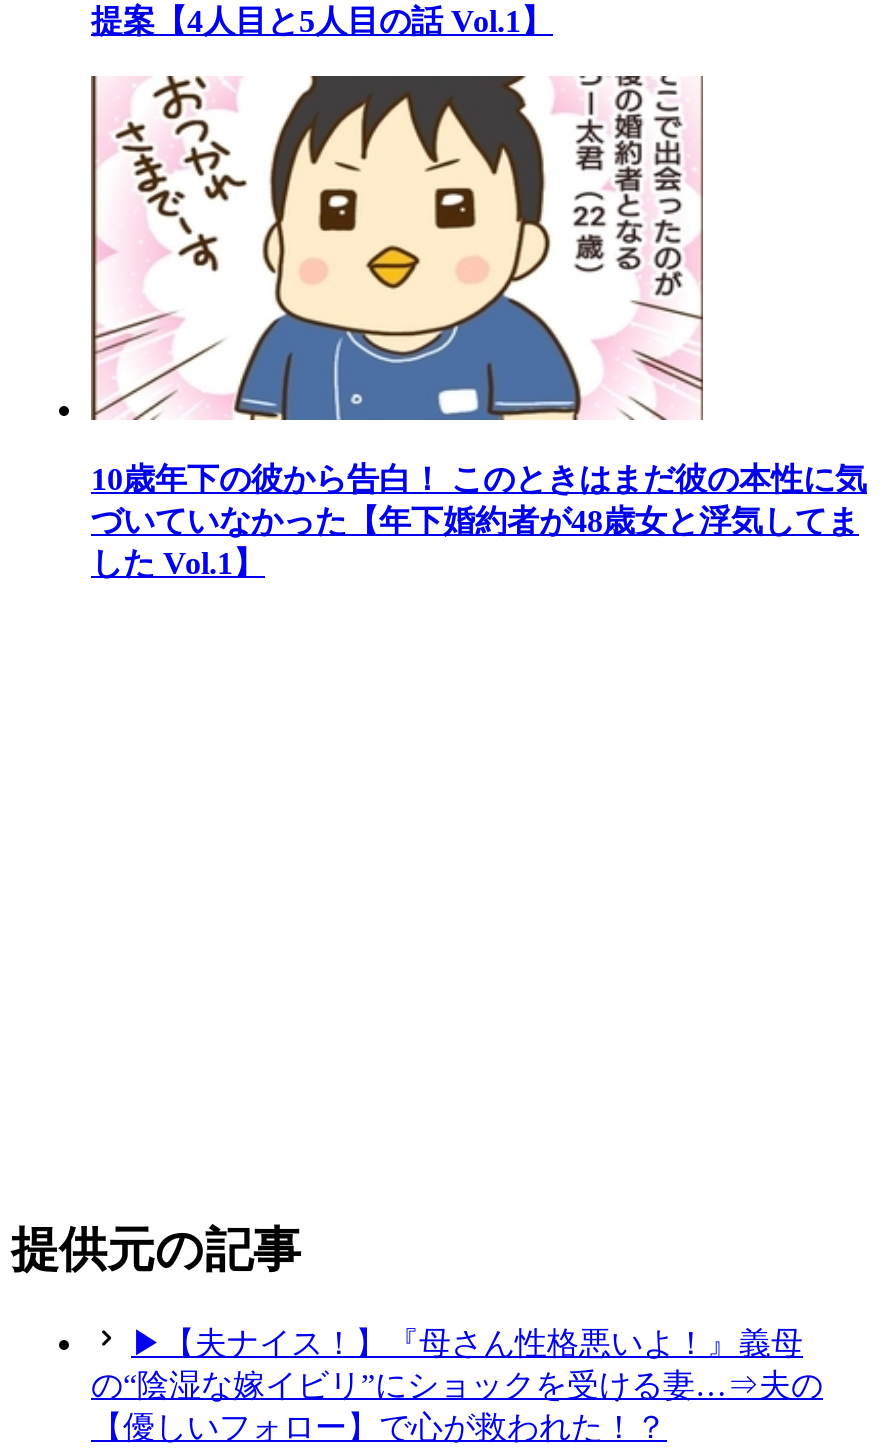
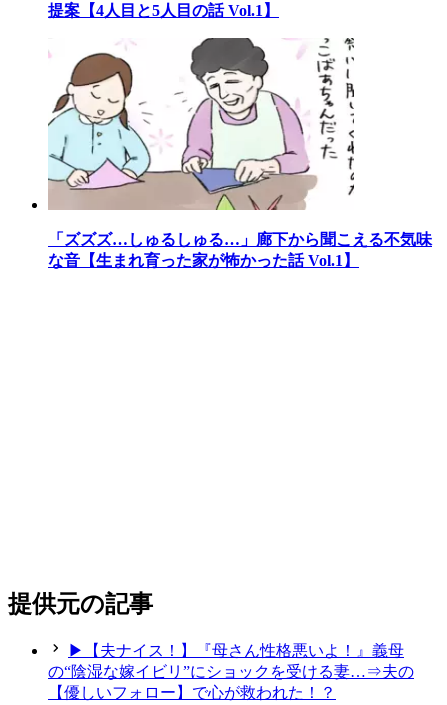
[89,74,867,580] [image] | 10歳年下の彼から告白！ このときはまだ彼の本性に気 | づいていなかった【年下婚約者が48歳女と浮気してま | した Vol.1】 -> [47,37,432,269] [image] | 「ズズズ…しゅるしゅる…」廊下から聞こえる不気味 | な音【生まれ育った家が怖かった話 Vol.1】

